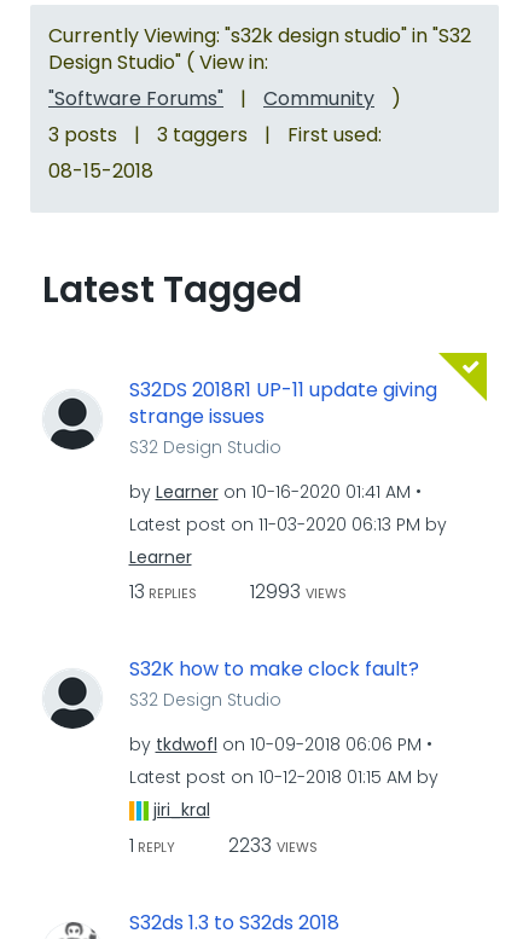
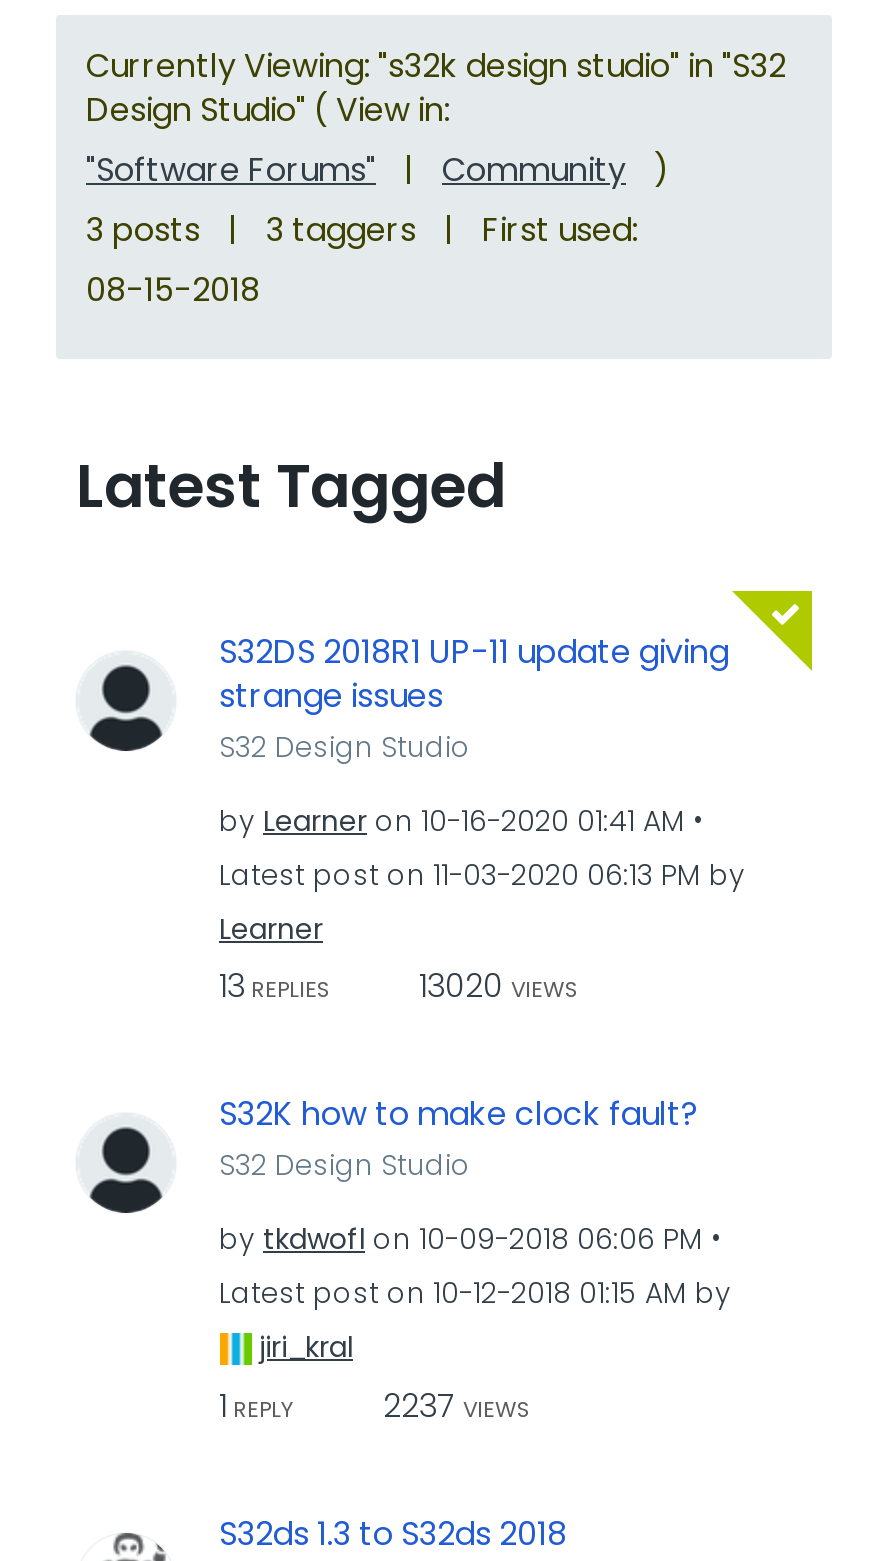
[129,578,346,605] 13 REPLIES 12993 VIEWS -> [219,963,579,1009] 13 REPLIES 13020 VIEWS
[129,831,317,859] 1 REPLY 2233 VIEWS -> [219,1382,531,1428] 1 REPLY 2237 VIEWS

